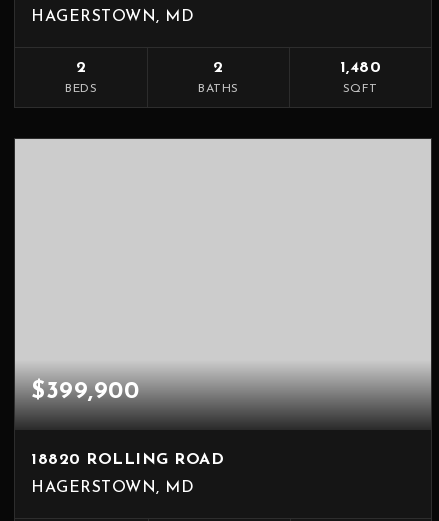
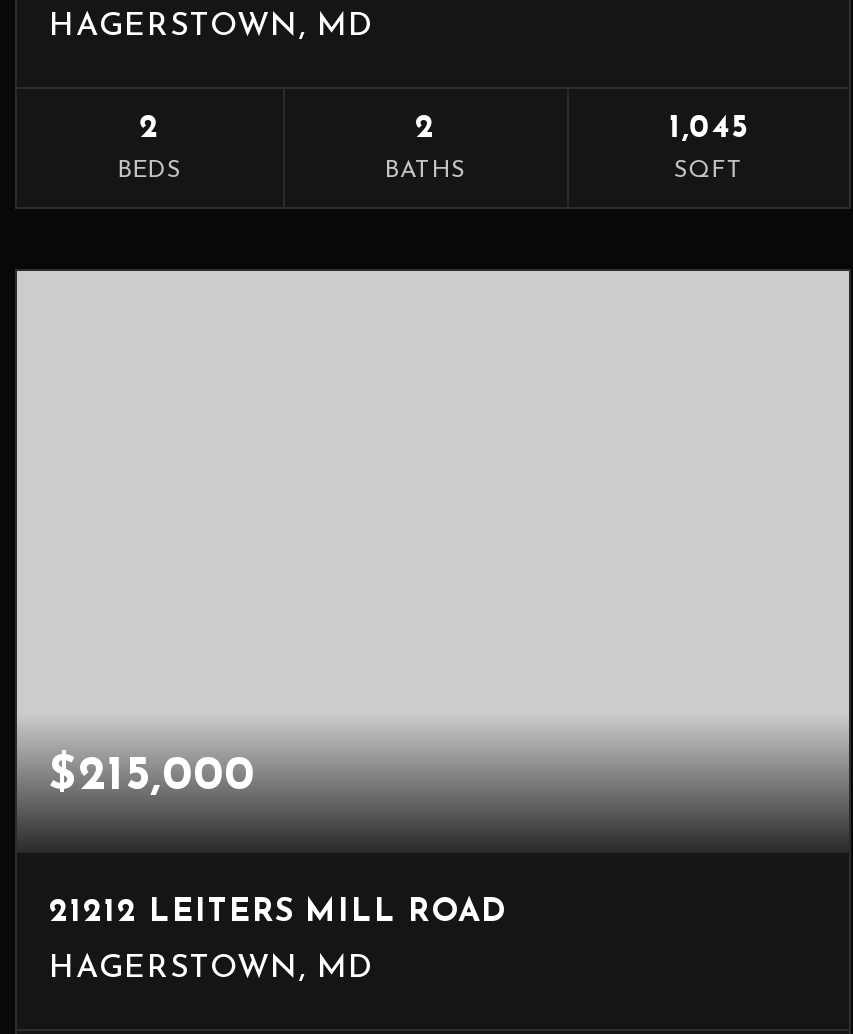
[339,59,381,75] 1,480 -> [669,113,748,145] 1,045
[31,380,139,404] $399,900 -> [49,753,255,801] $215,000
[31,452,224,468] 18820 ROLLING ROAD -> [49,897,508,929] 21212 LEITERS MILL ROAD

